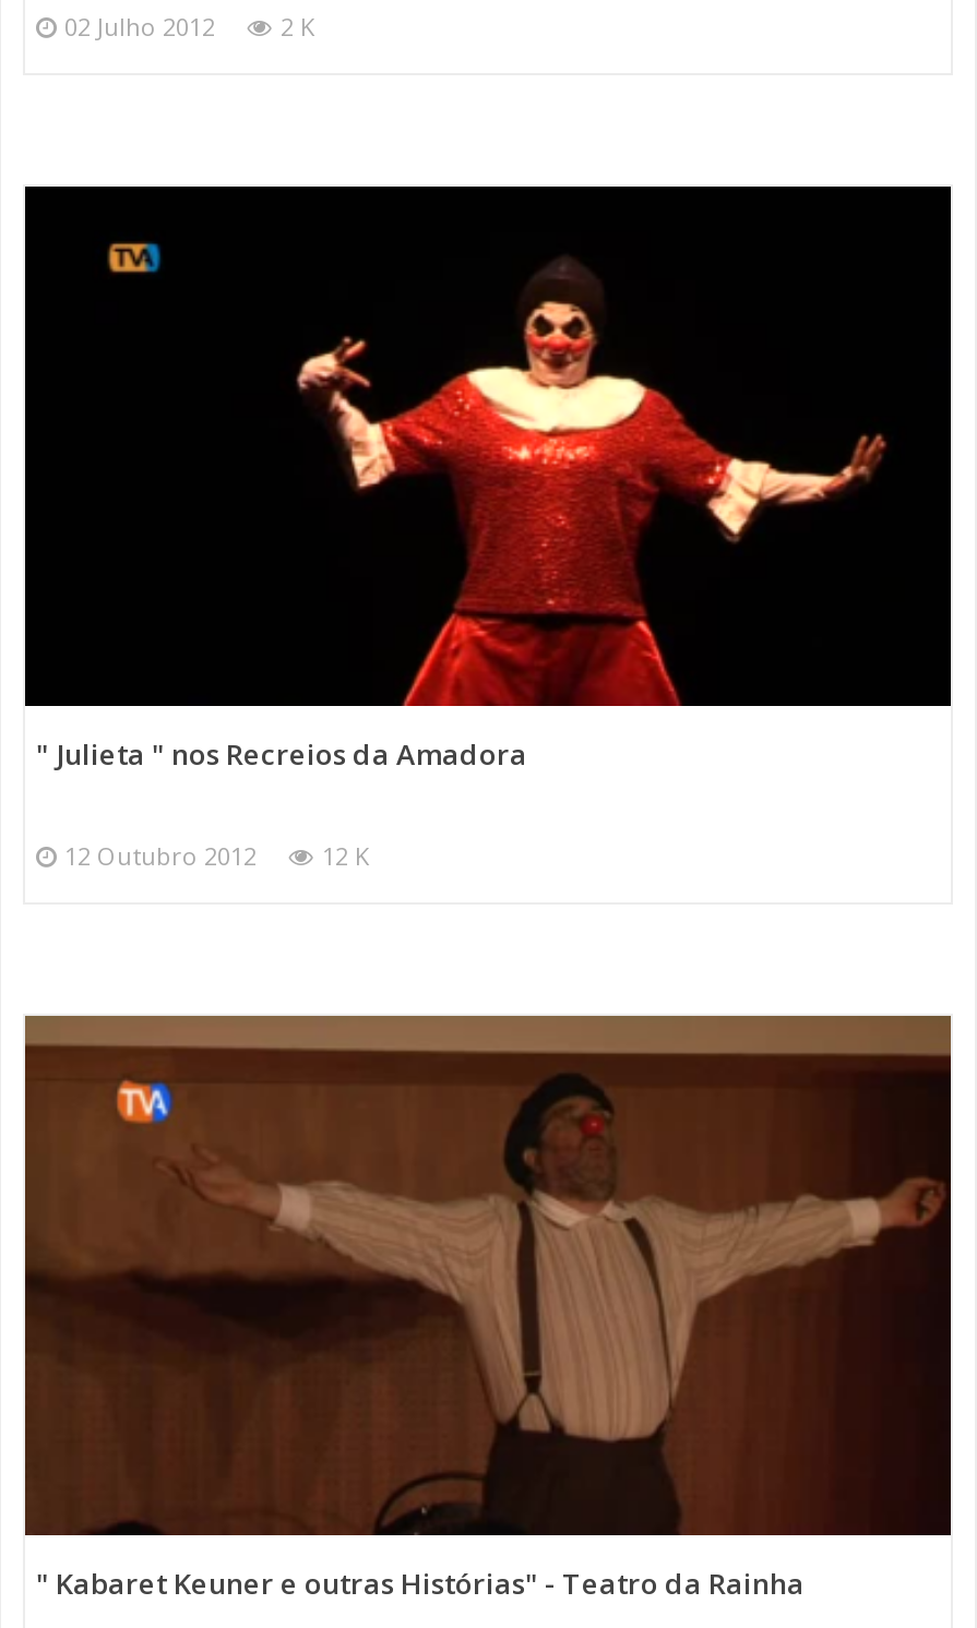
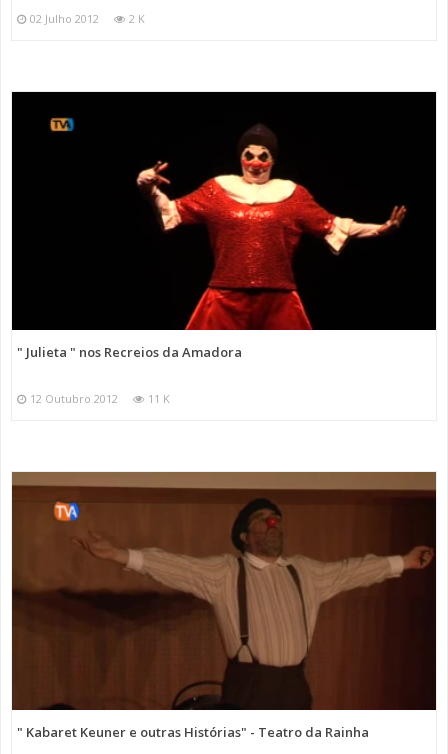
[64,839,370,872] 12 Outubro 2012 12 K -> [30,391,170,406] 12 Outubro 2012 11 K

